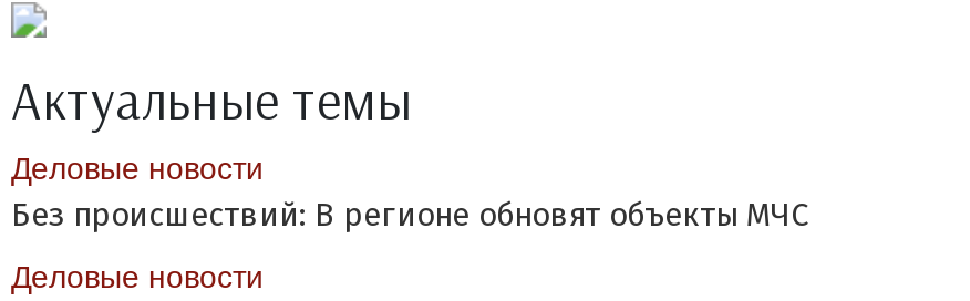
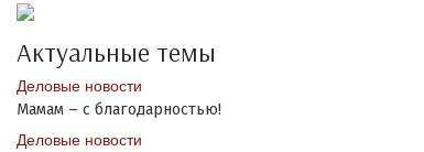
[11,196,808,234] Без происшествий: В регионе обновят объекты МЧС -> [17,100,221,119] Мамам – с благодарностью!

